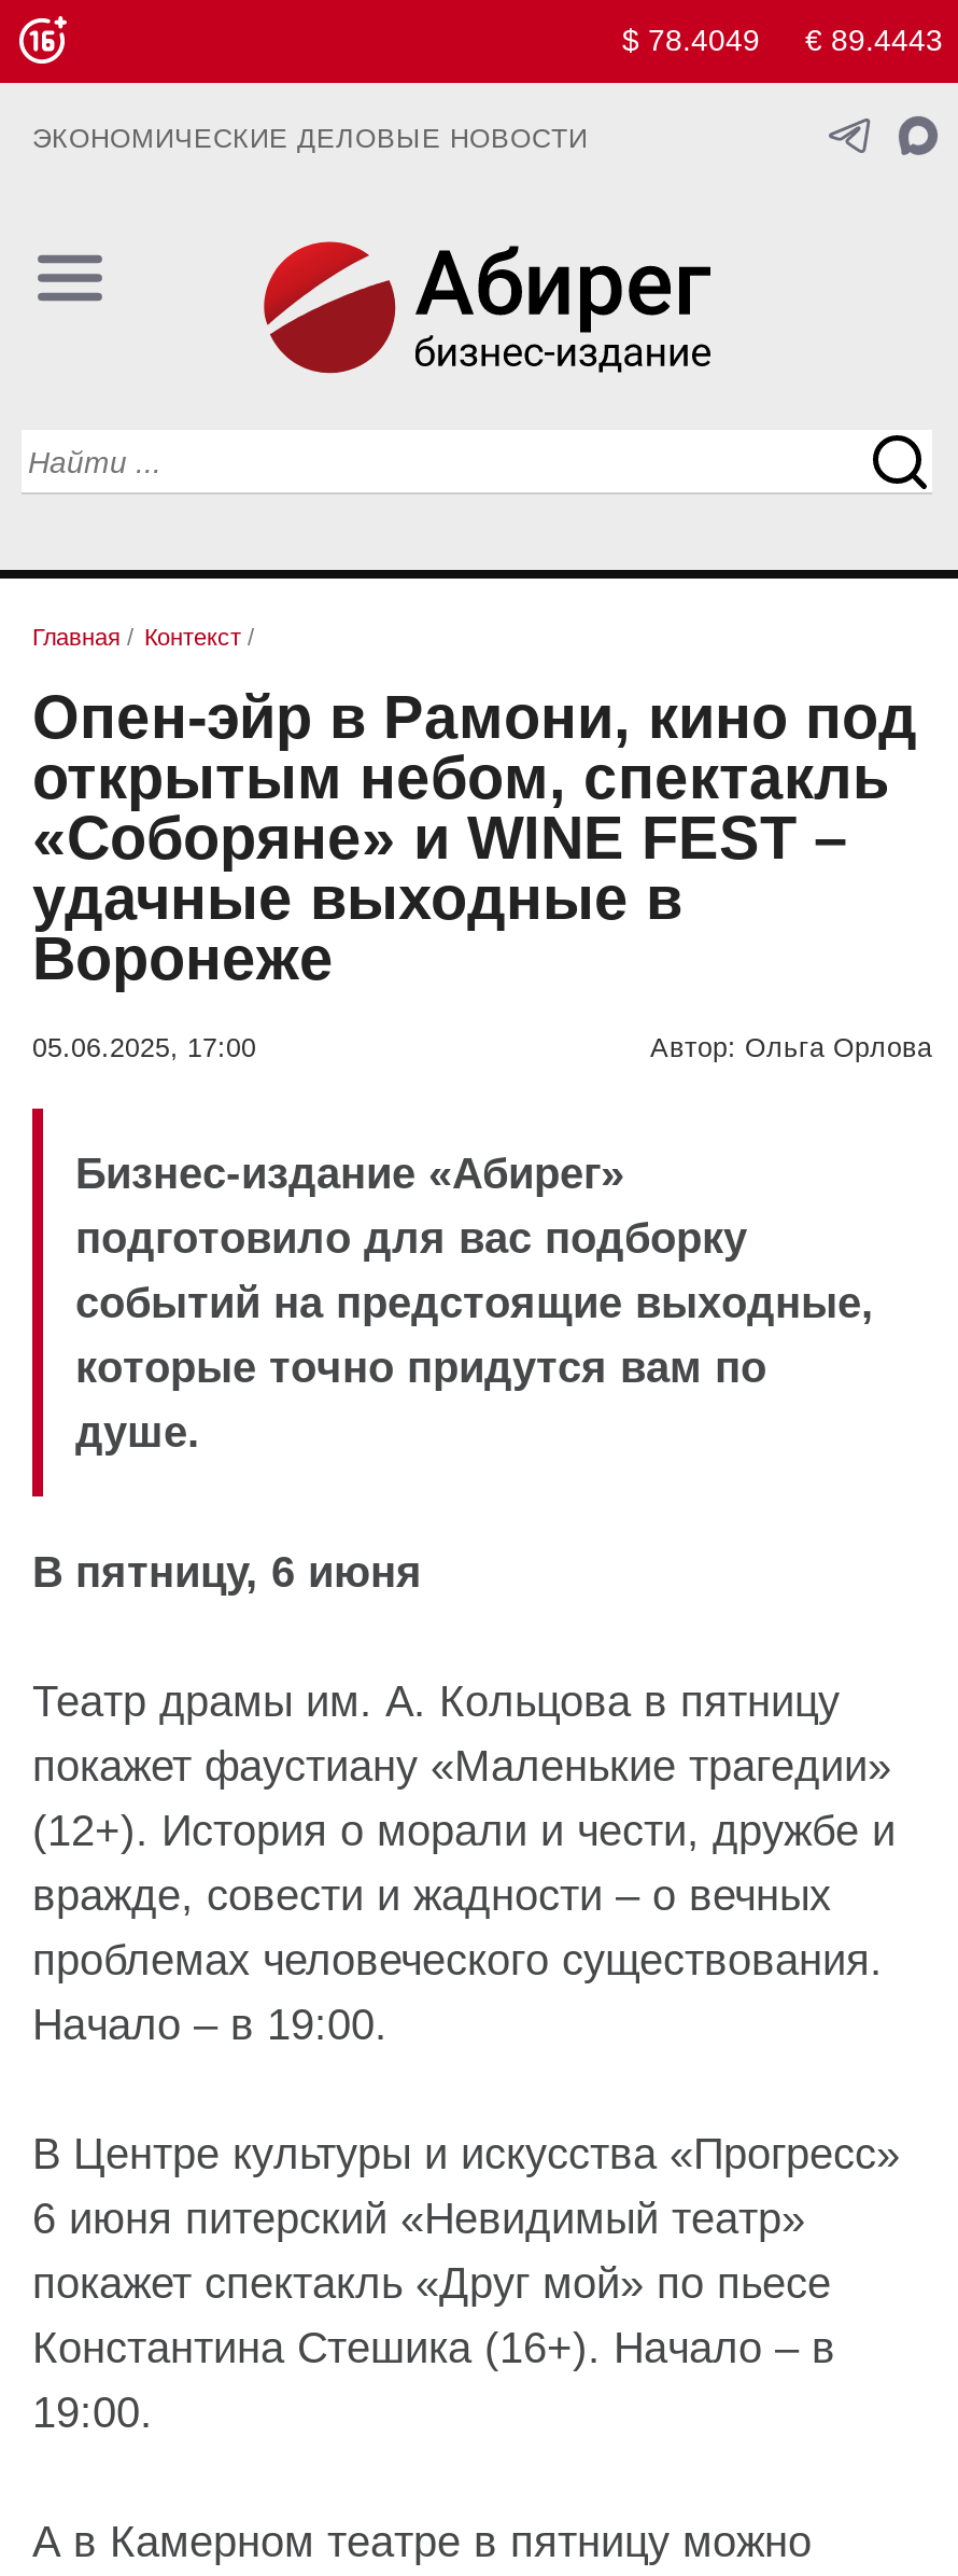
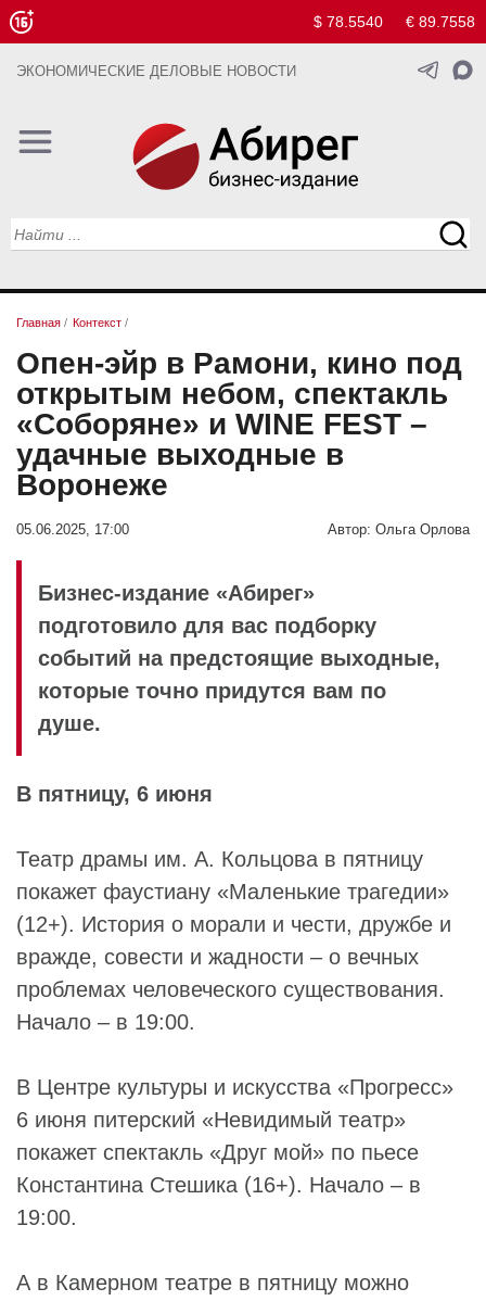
[622,23,760,57] $ 78.4049 -> [314,13,383,30] $ 78.5540
[805,23,943,57] € 89.4443 -> [406,13,475,30] € 89.7558

